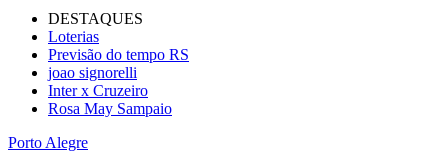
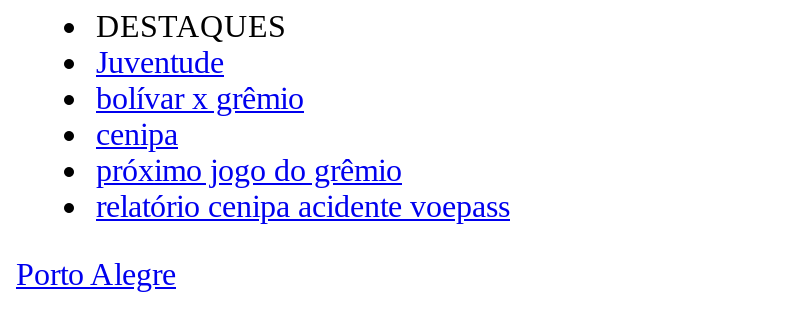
[48,28,189,117] Loterias | Previsão do tempo RS | joao signorelli | Inter x Cruzeiro | Rosa May Sampaio -> [96,45,510,223] Juventude | bolívar x grêmio | cenipa | próximo jogo do grêmio | relatório cenipa acidente voepass

